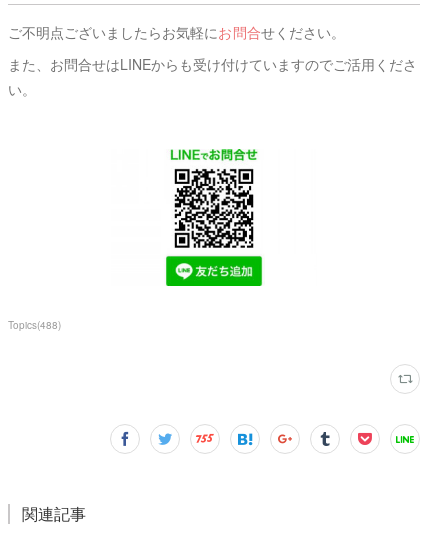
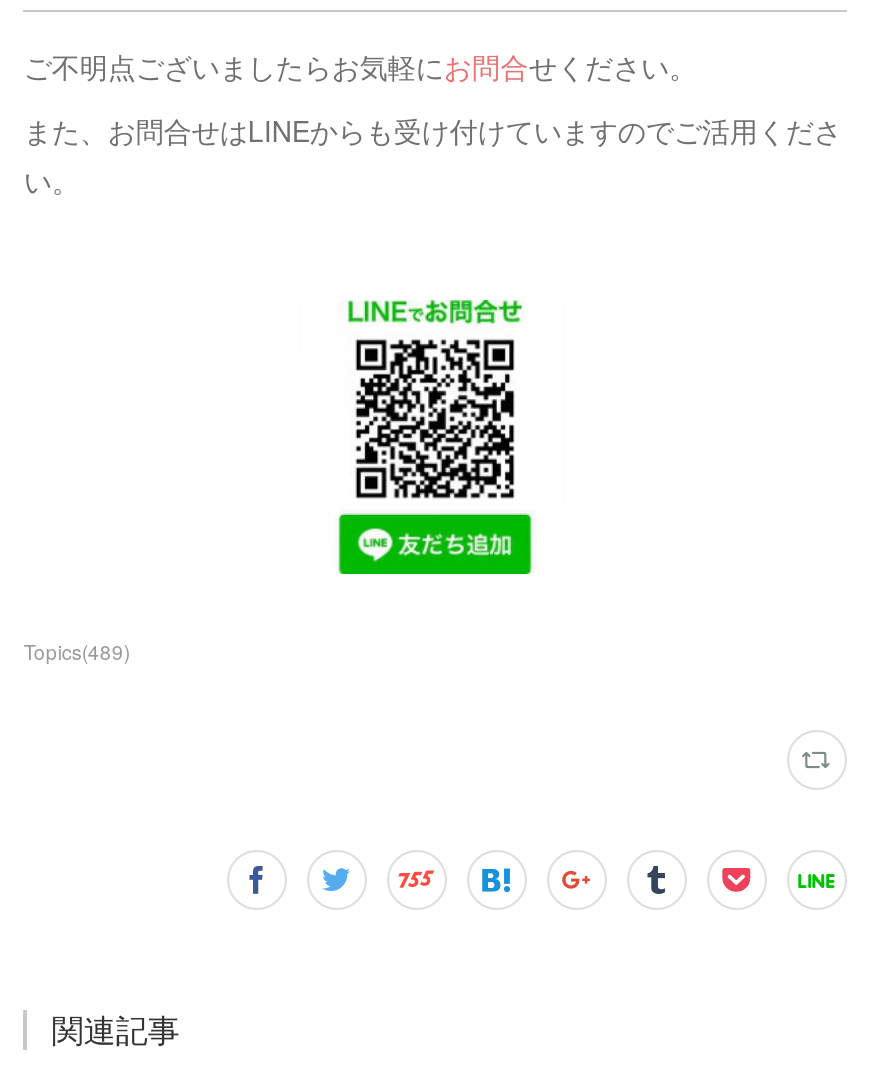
[8,317,61,331] Topics(488) -> [24,637,130,665] Topics(489)

